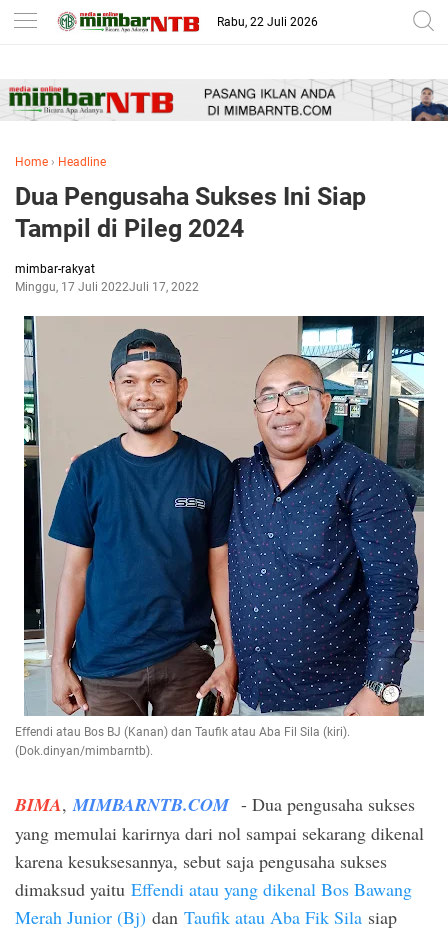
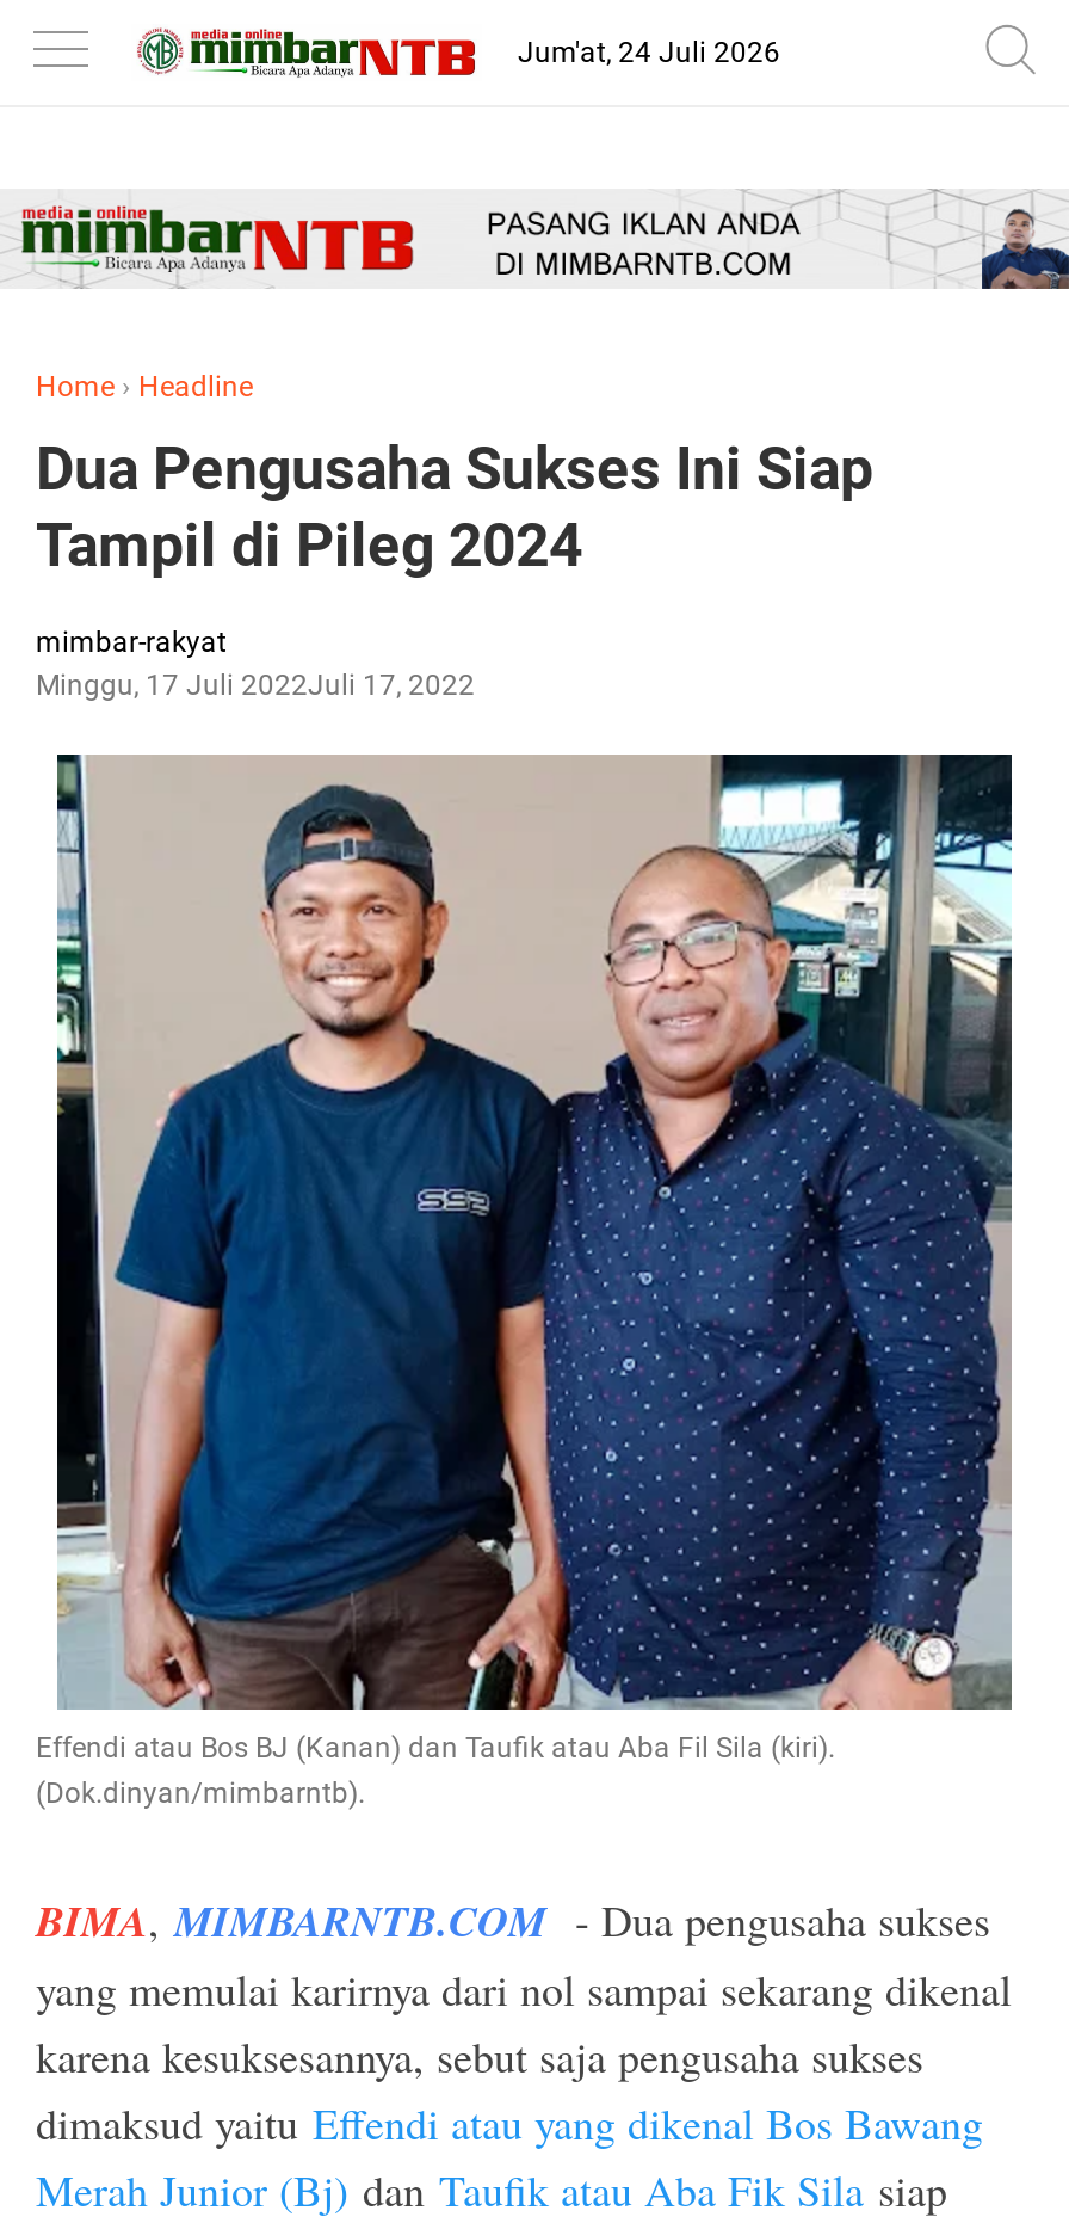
[217,15,318,29] Rabu, 22 Juli 2026 -> [518,36,780,69] Jum'at, 24 Juli 2026

